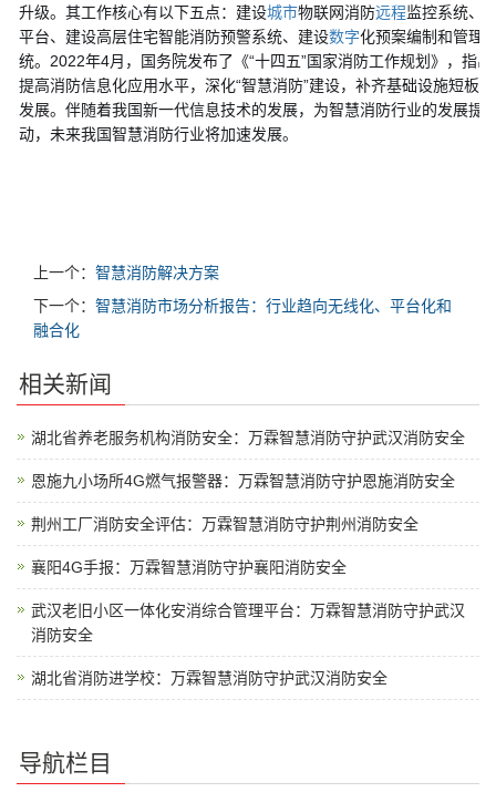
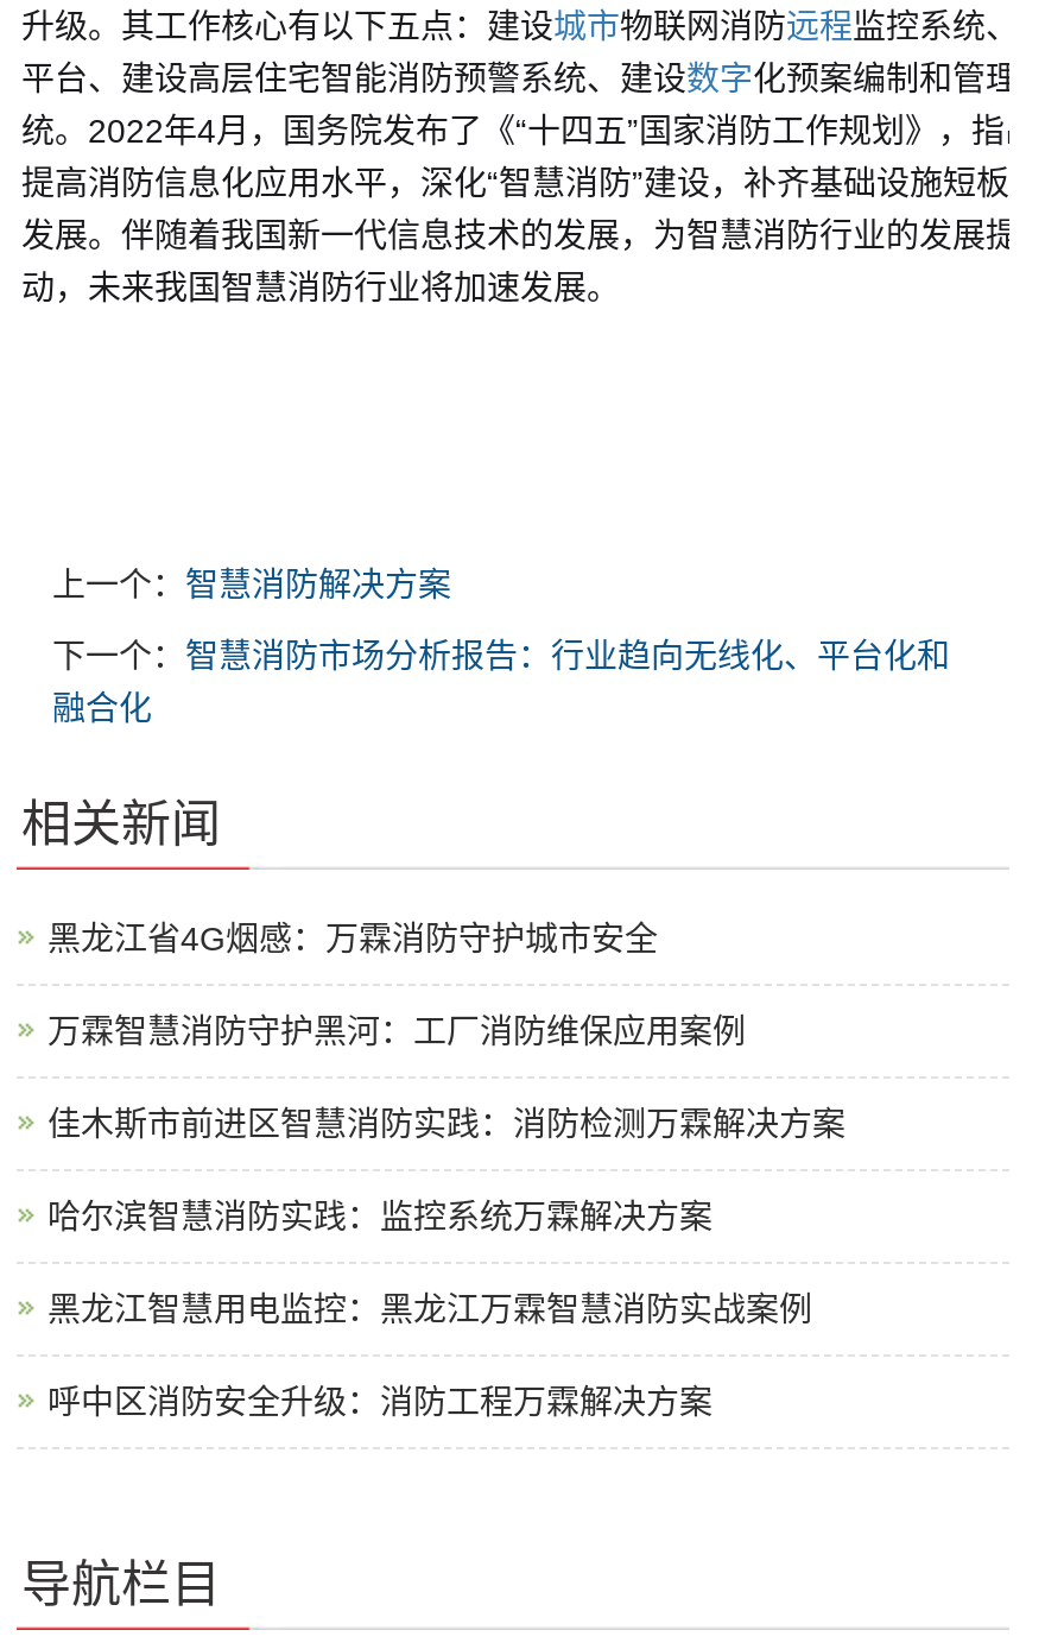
[31,429,465,447] 湖北省养老服务机构消防安全：万霖智慧消防守护武汉消防安全 -> [47,920,658,958] 黑龙江省4G烟感：万霖消防守护城市安全
[31,472,455,490] 恩施九小场所4G燃气报警器：万霖智慧消防守护恩施消防安全 -> [47,1013,746,1051] 万霖智慧消防守护黑河：工厂消防维保应用案例
[31,515,418,533] 荆州工厂消防安全评估：万霖智慧消防守护荆州消防安全 -> [47,1106,845,1144] 佳木斯市前进区智慧消防实践：消防检测万霖解决方案
[31,559,347,576] 襄阳4G手报：万霖智慧消防守护襄阳消防安全 -> [47,1198,712,1236] 哈尔滨智慧消防实践：监控系统万霖解决方案
[31,602,465,644] 武汉老旧小区一体化安消综合管理平台：万霖智慧消防守护武汉 | 消防安全 -> [47,1291,812,1329] 黑龙江智慧用电监控：黑龙江万霖智慧消防实战案例
[31,669,387,687] 湖北省消防进学校：万霖智慧消防守护武汉消防安全 -> [47,1384,712,1422] 呼中区消防安全升级：消防工程万霖解决方案

